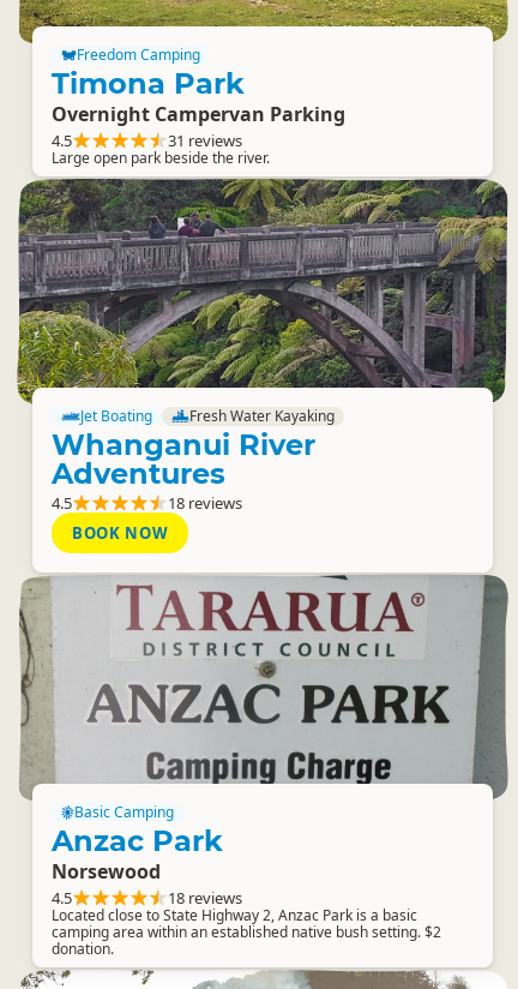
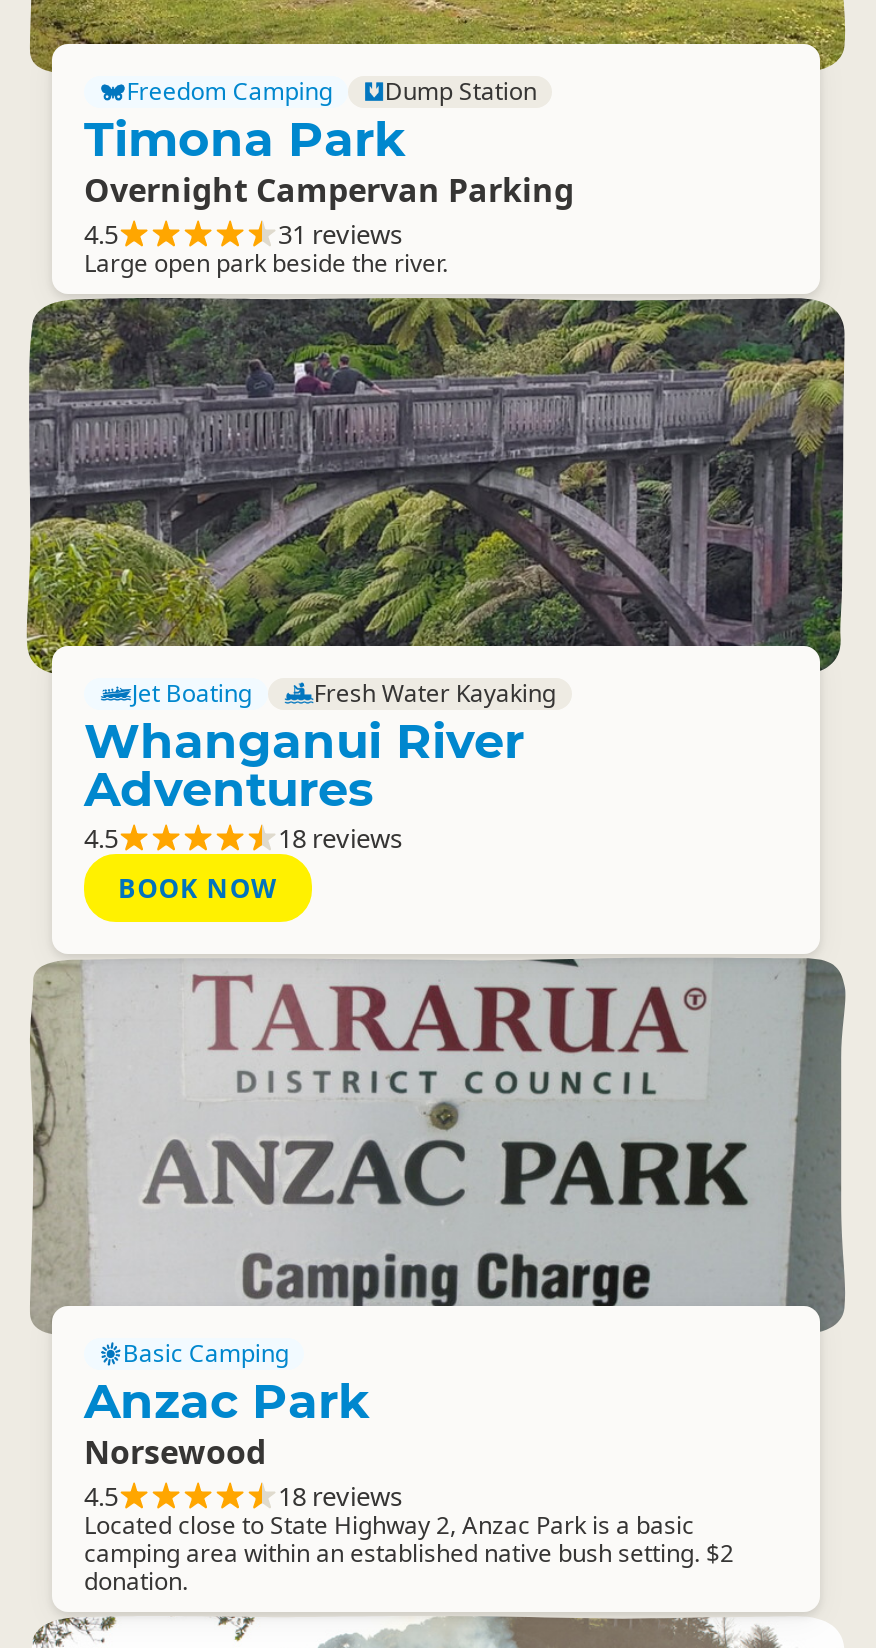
none -> [385,74,537,108] Dump Station

